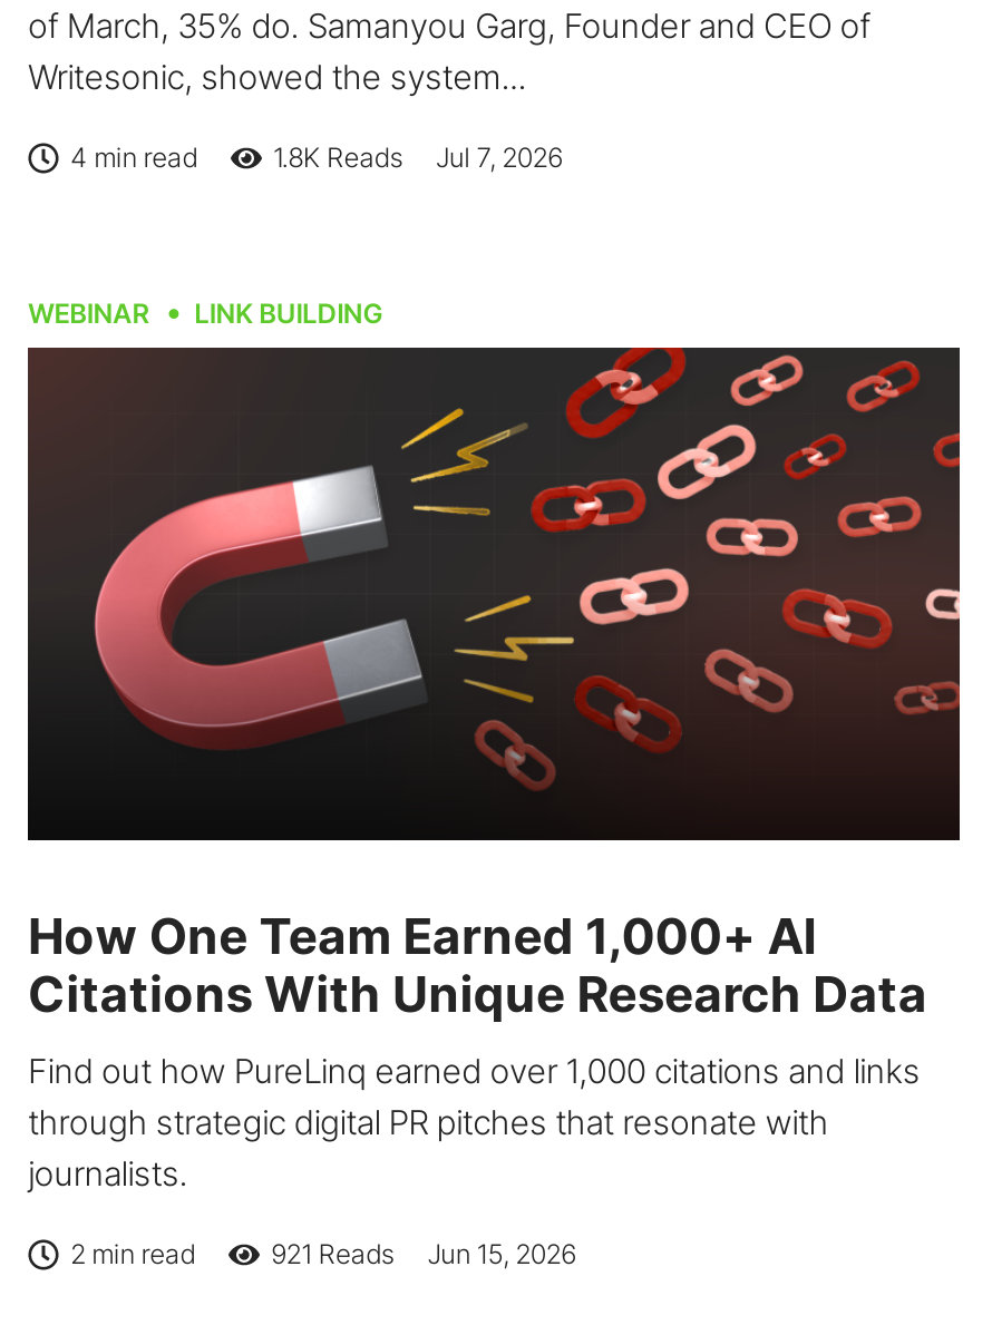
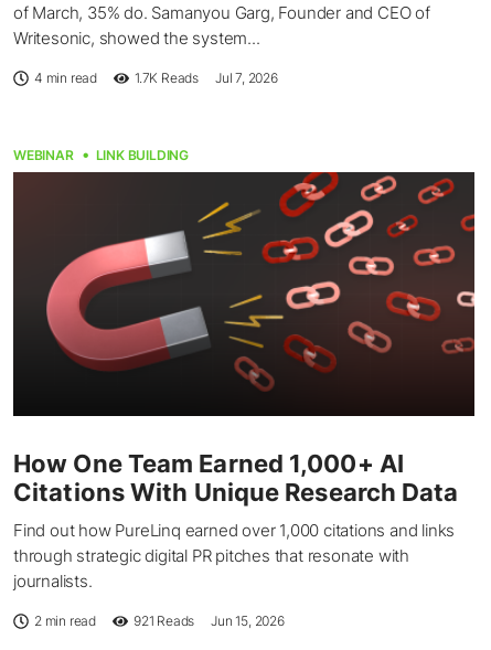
[273,140,562,174] 1.8K Reads Jul 7, 2026 -> [135,69,278,86] 1.7K Reads Jul 7, 2026

